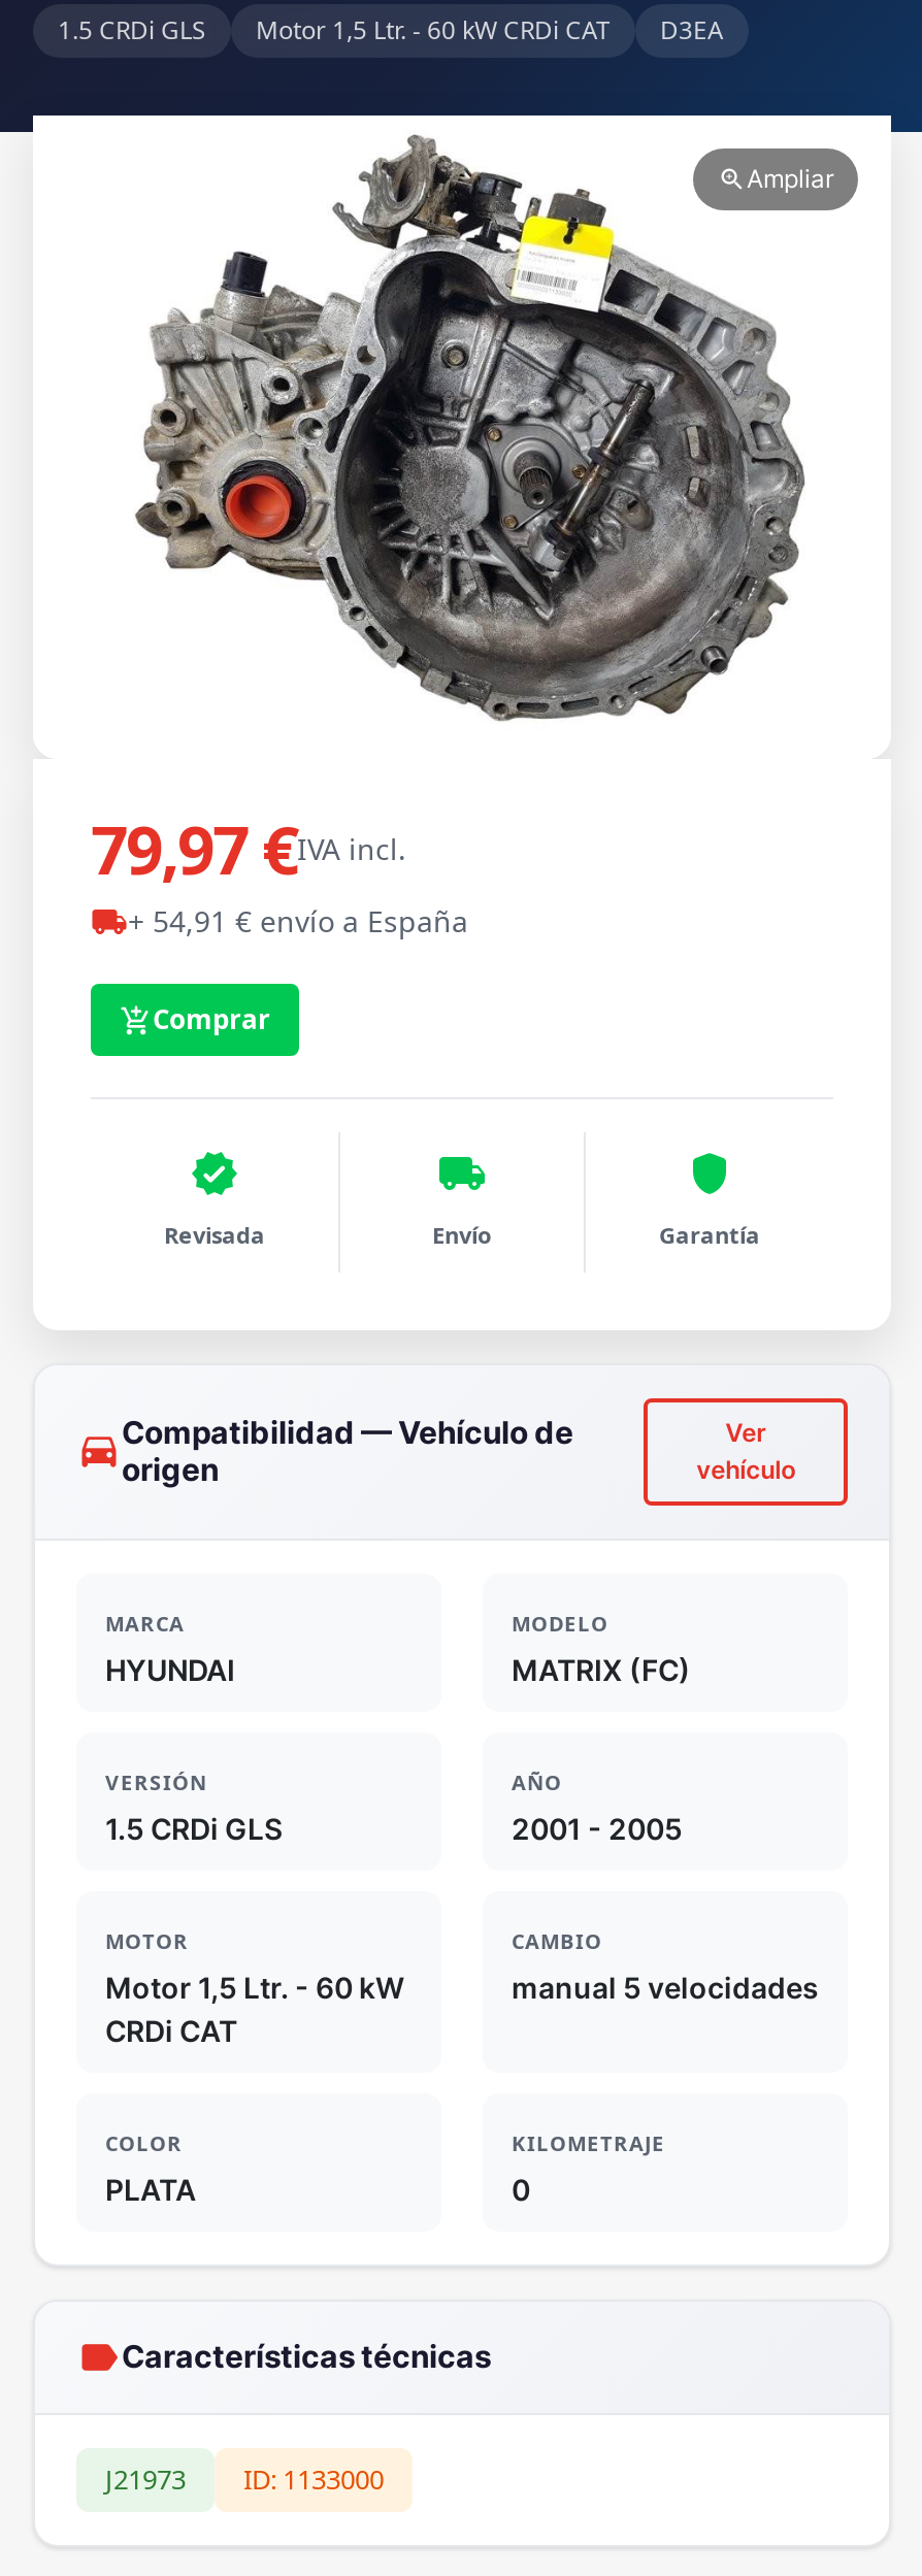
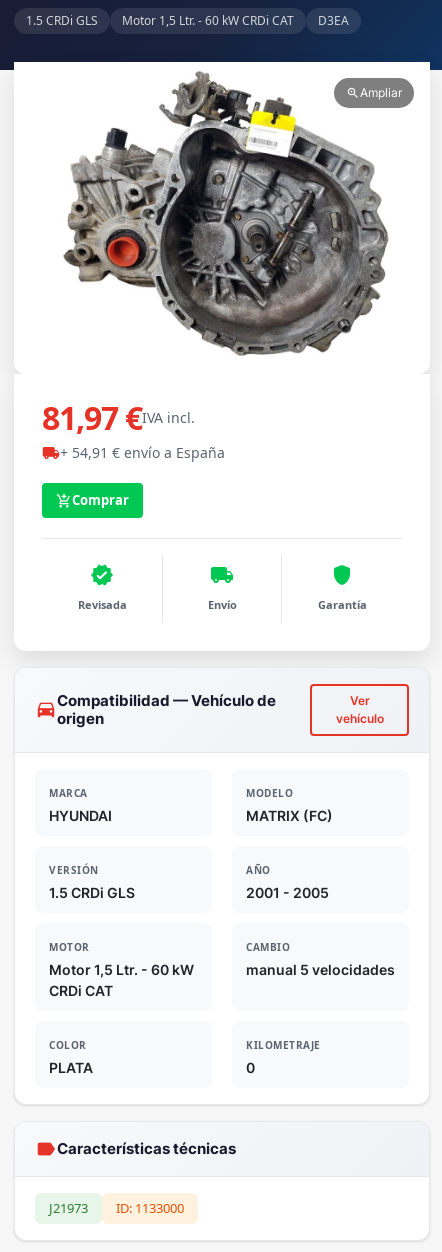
[91,804,406,893] 79,97 €IVA incl. -> [42,396,195,439] 81,97 €IVA incl.

